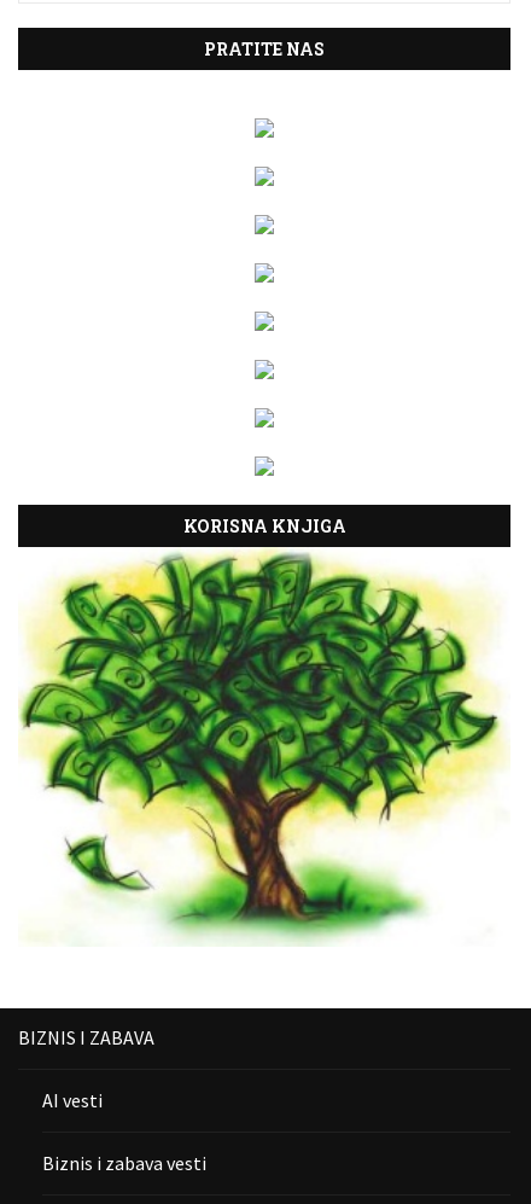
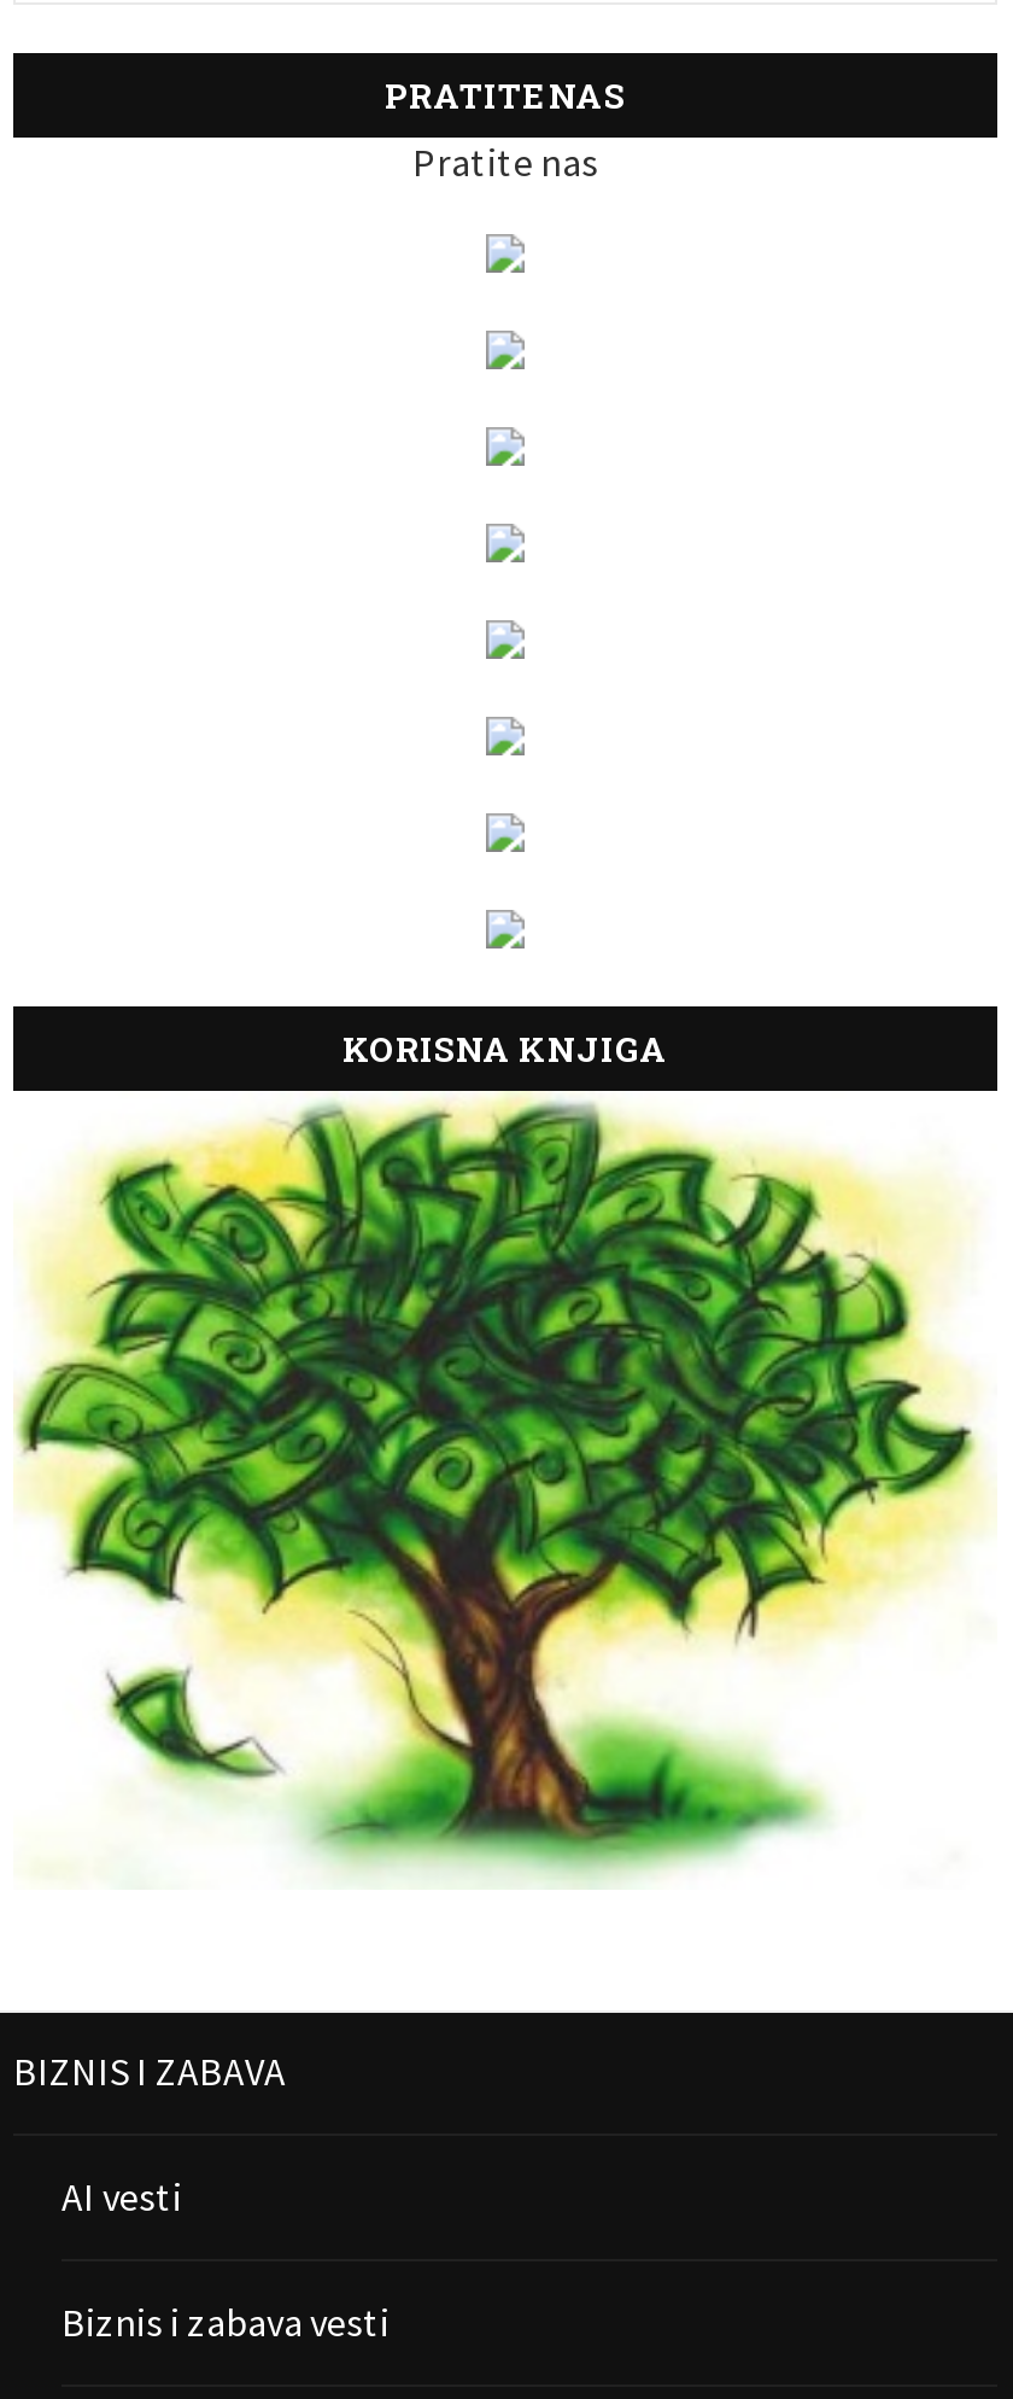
none -> [412,137,598,186] Pratite nas

